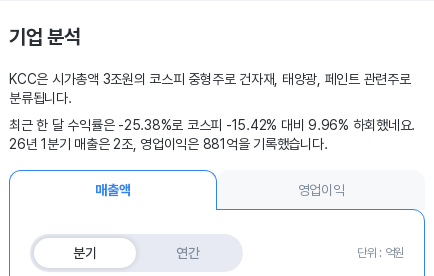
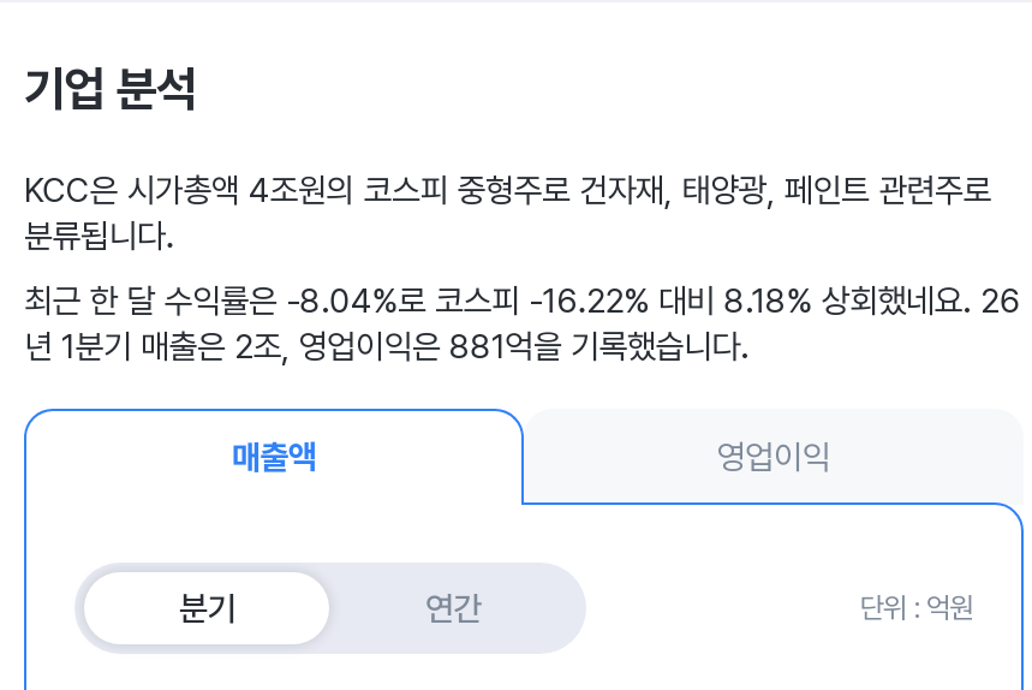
[9,71,410,87] KCC은 시가총액 3조원의 코스피 중형주로 건자재, 태양광, 페인트 관련주로 -> [24,171,991,209] KCC은 시가총액 4조원의 코스피 중형주로 건자재, 태양광, 페인트 관련주로
[9,117,415,152] 최근 한 달 수익률은 -25.38%로 코스피 -15.42% 대비 9.96% 하회했네요. | 26년 1분기 매출은 2조, 영업이익은 881억을 기록했습니다. -> [24,281,1020,365] 최근 한 달 수익률은 -8.04%로 코스피 -16.22% 대비 8.18% 상회했네요. 26 | 년 1분기 매출은 2조, 영업이익은 881억을 기록했습니다.

